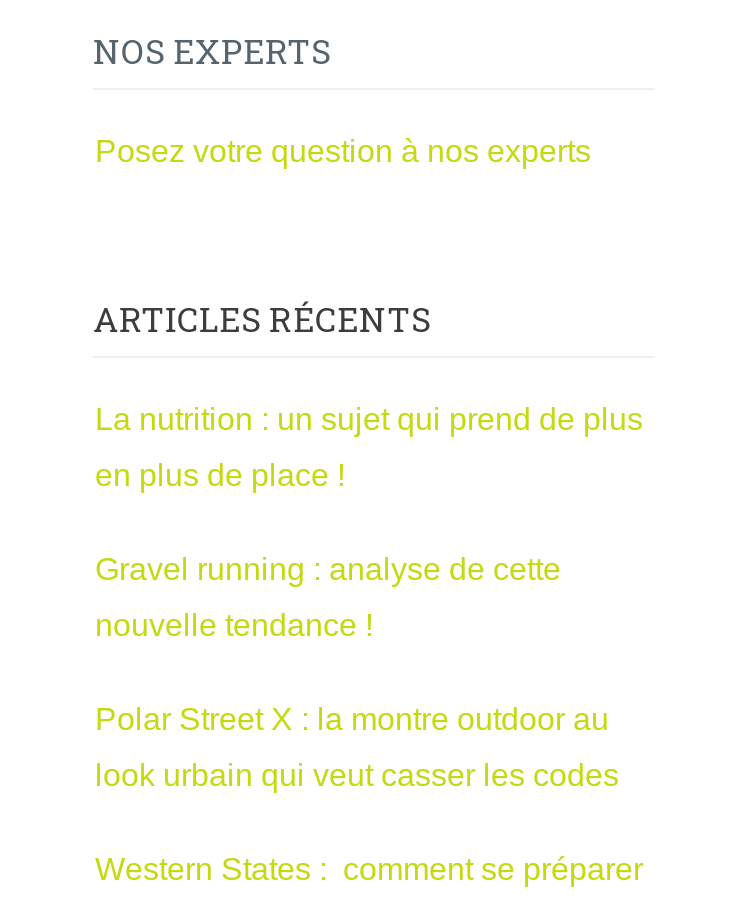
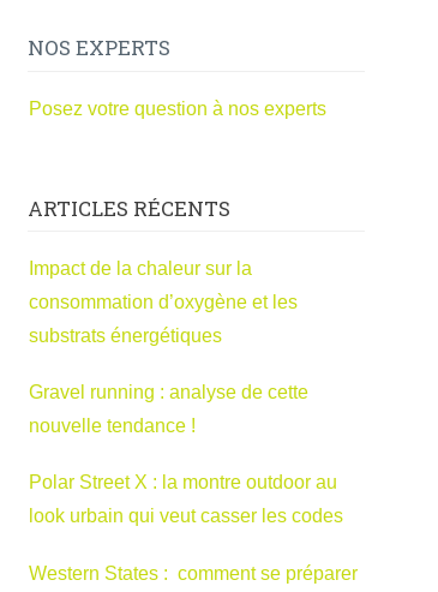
[95,401,643,491] La nutrition : un sujet qui prend de plus | en plus de place ! -> [29,258,298,346] Impact de la chaleur sur la | consommation d’oxygène et les | substrats énergétiques

